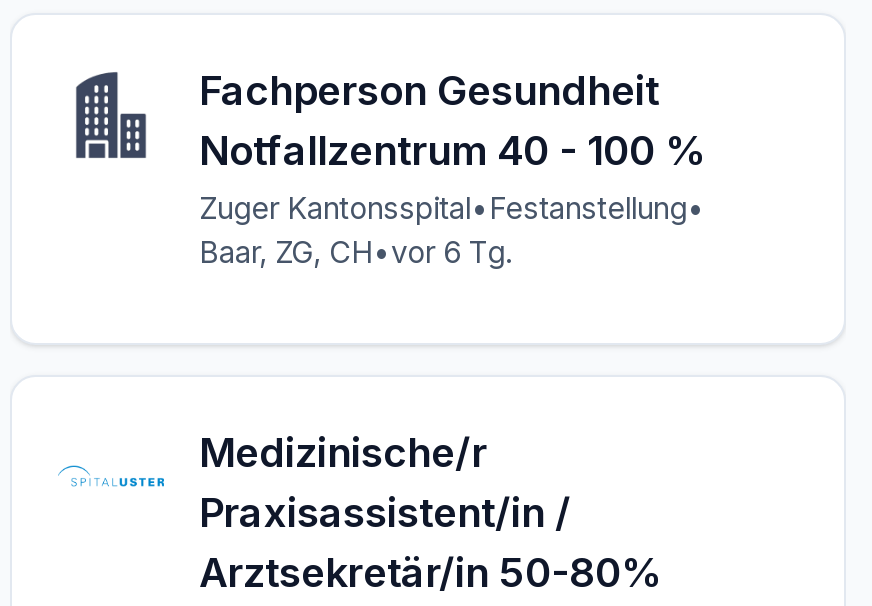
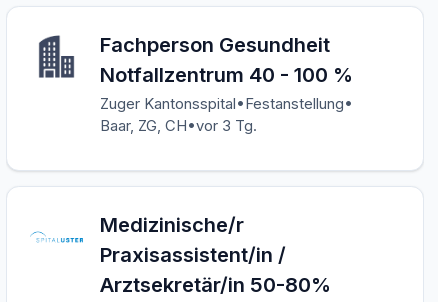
[199,235,513,272] Baar, ZG, CH•vor 6 Tg. -> [100,116,257,135] Baar, ZG, CH•vor 3 Tg.

